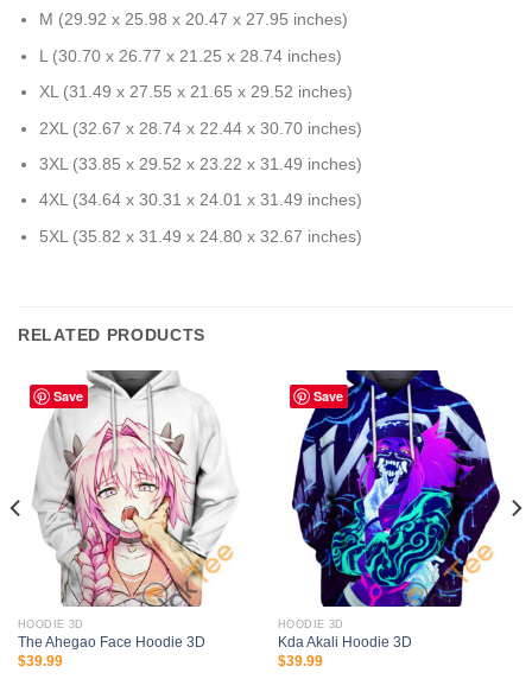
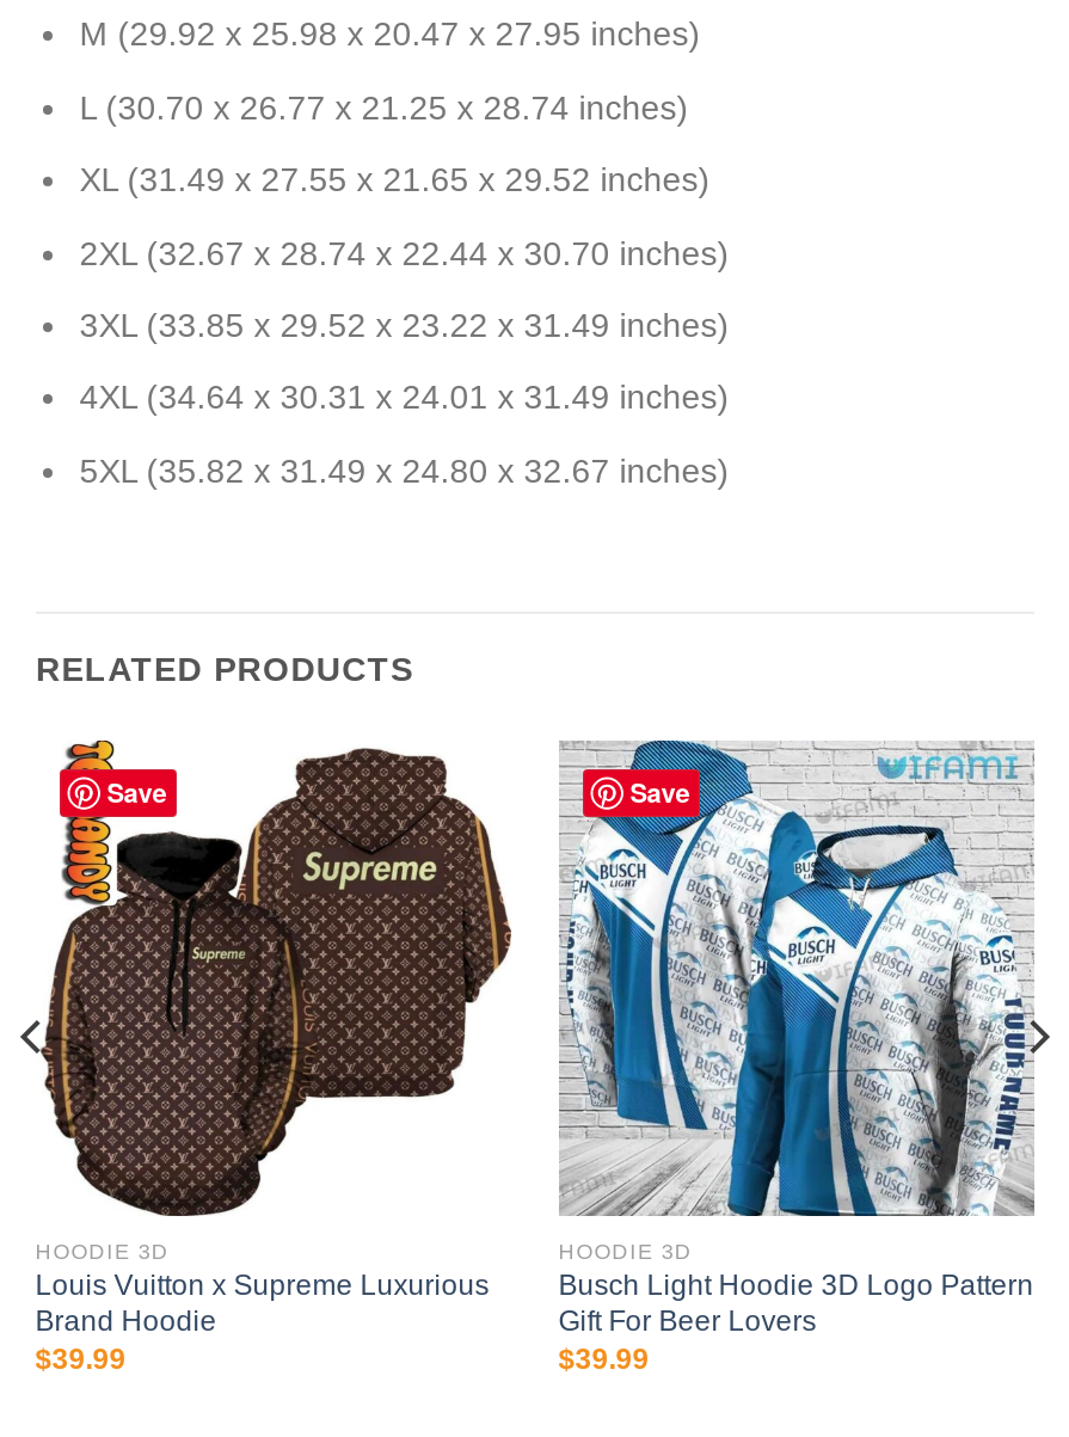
[9,369,254,650] [image] | The Ahegao Face Hoodie 3D -> [19,738,514,1338] [image] | Louis Vuitton x Supreme Luxurious | Brand Hoodie
[278,369,522,650] [image] | Kda Akali Hoodie 3D -> [559,738,1051,1338] [image] | Busch Light Hoodie 3D Logo Pattern | Gift For Beer Lovers

